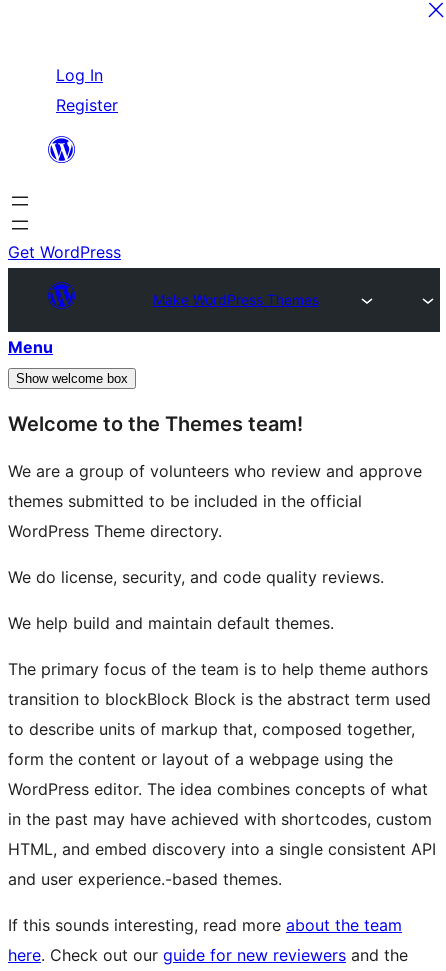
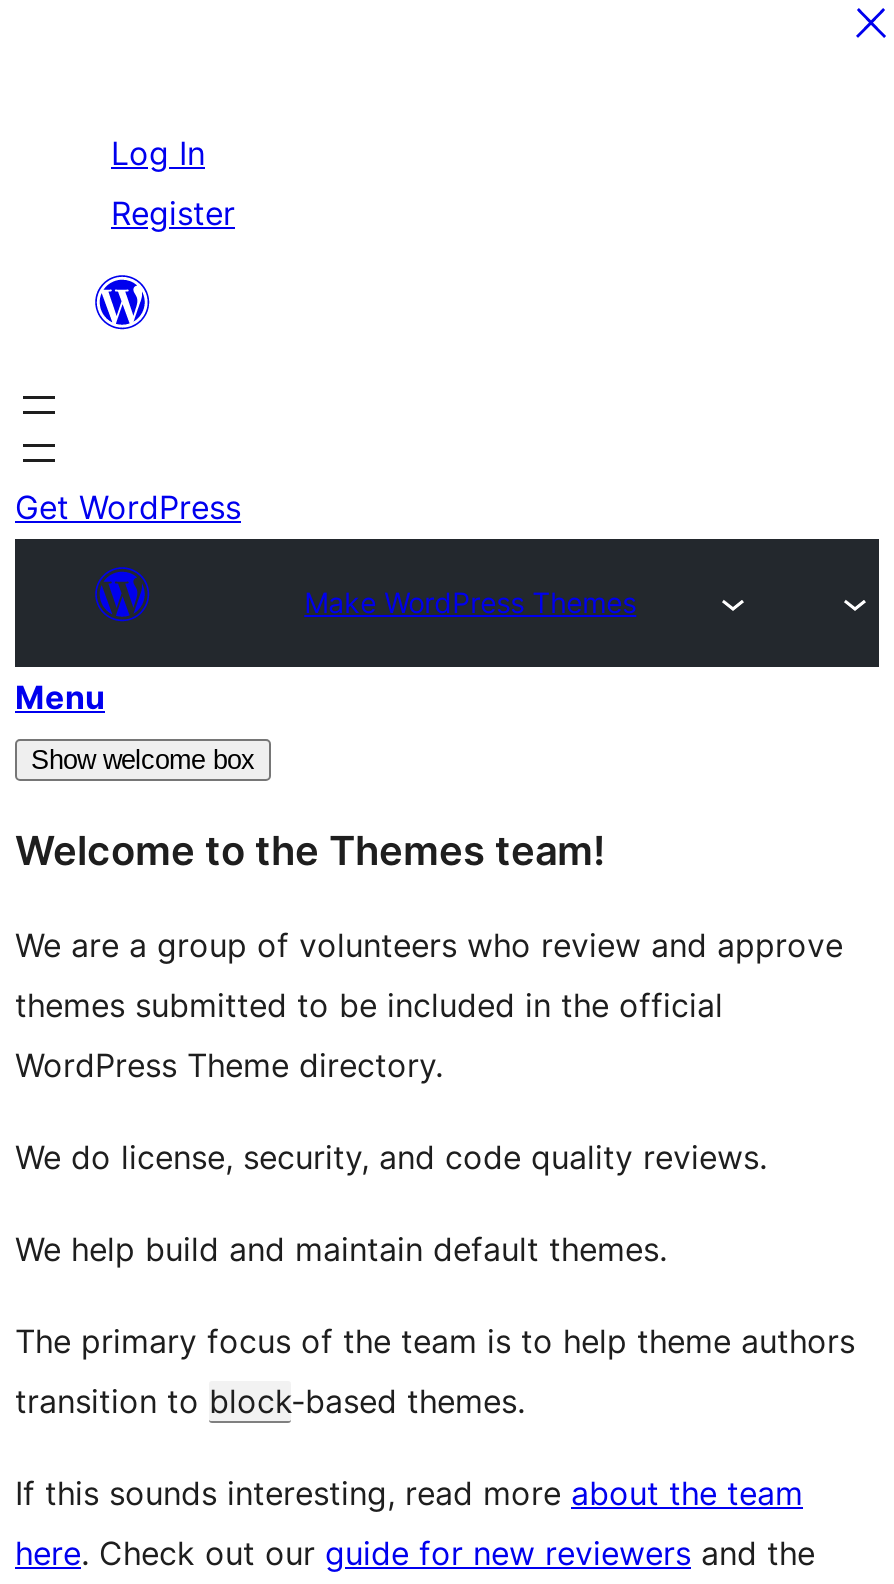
[8,689,436,889] transition to blockBlock Block is the abstract term used | to describe units of markup that, composed together, | form the content or layout of a webpage using the | WordPress editor. The idea combines concepts of what | in the past may have achieved with shortcodes, custom | HTML, and embed discovery into a single consistent API | and user experience.-based themes. -> [15,1381,525,1421] transition to block-based themes.

